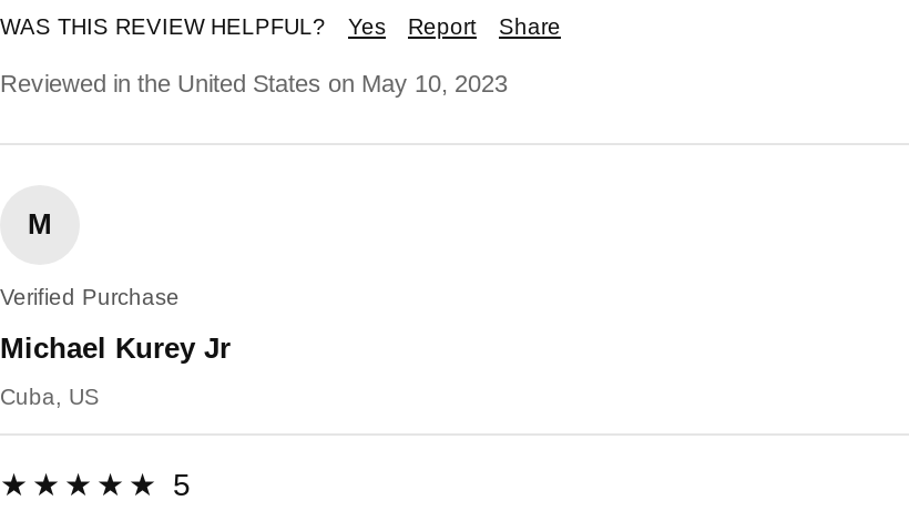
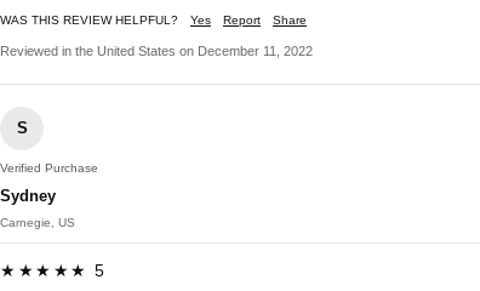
[0,69,508,95] Reviewed in the United States on May 10, 2023 -> [0,44,313,58] Reviewed in the United States on December 11, 2022
[28,206,52,239] M -> [16,119,27,137] S
[0,330,231,364] Michael Kurey Jr -> [0,187,56,205] Sydney
[0,384,100,408] Cuba, US -> [0,216,75,229] Carnegie, US

